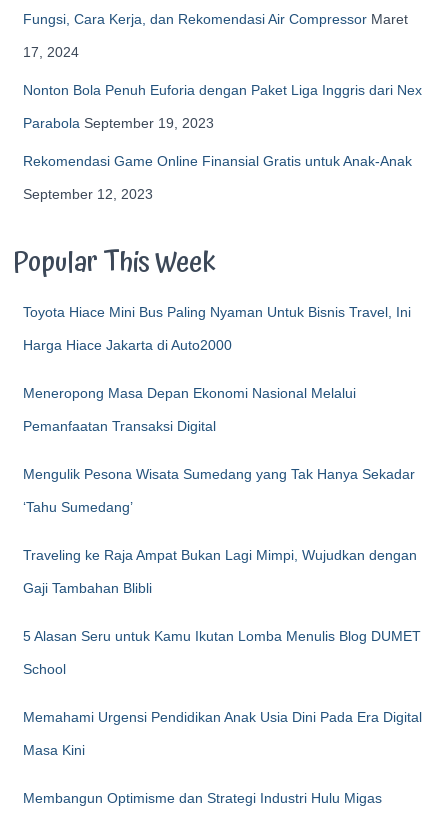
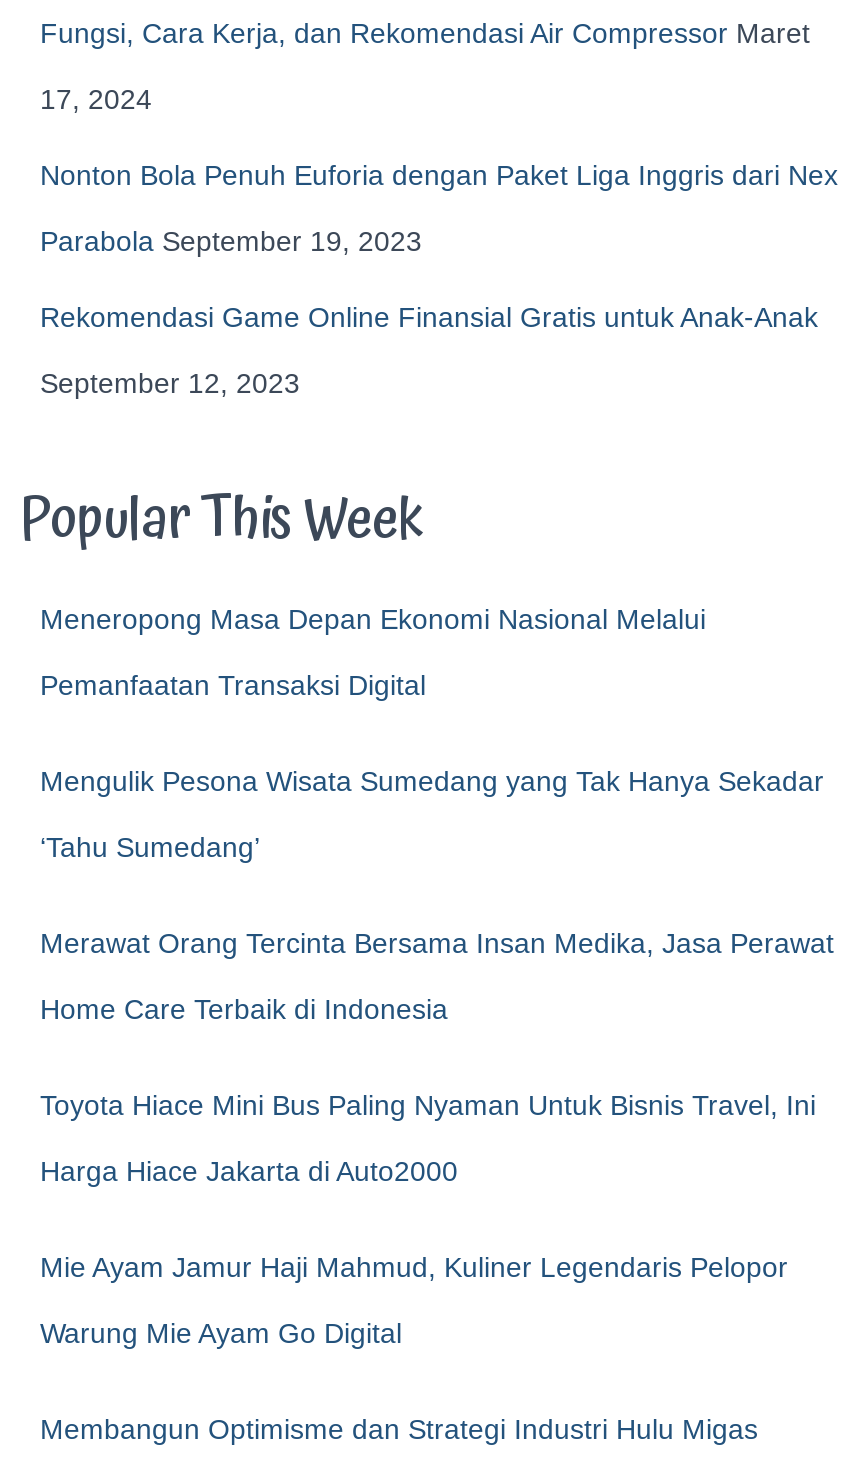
moved [23,304,411,320] -> [40,1089,816,1121]: Toyota Hiace Mini Bus Paling Nyaman Untuk Bisnis Travel, Ini
moved [23,337,232,353] -> [40,1155,458,1187]: Harga Hiace Jakarta di Auto2000
[23,547,417,563] Traveling ke Raja Ampat Bukan Lagi Mimpi, Wujudkan dengan -> [40,927,834,959] Merawat Orang Tercinta Bersama Insan Medika, Jasa Perawat
[23,580,152,596] Gaji Tambahan Blibli -> [40,993,448,1025] Home Care Terbaik di Indonesia
[23,628,421,644] 5 Alasan Seru untuk Kamu Ikutan Lomba Menulis Blog DUMET -> none
[23,661,66,677] School -> none
[23,709,422,725] Memahami Urgensi Pendidikan Anak Usia Dini Pada Era Digital -> [40,1251,788,1283] Mie Ayam Jamur Haji Mahmud, Kuliner Legendaris Pelopor
[23,742,85,758] Masa Kini -> [40,1317,402,1349] Warung Mie Ayam Go Digital

